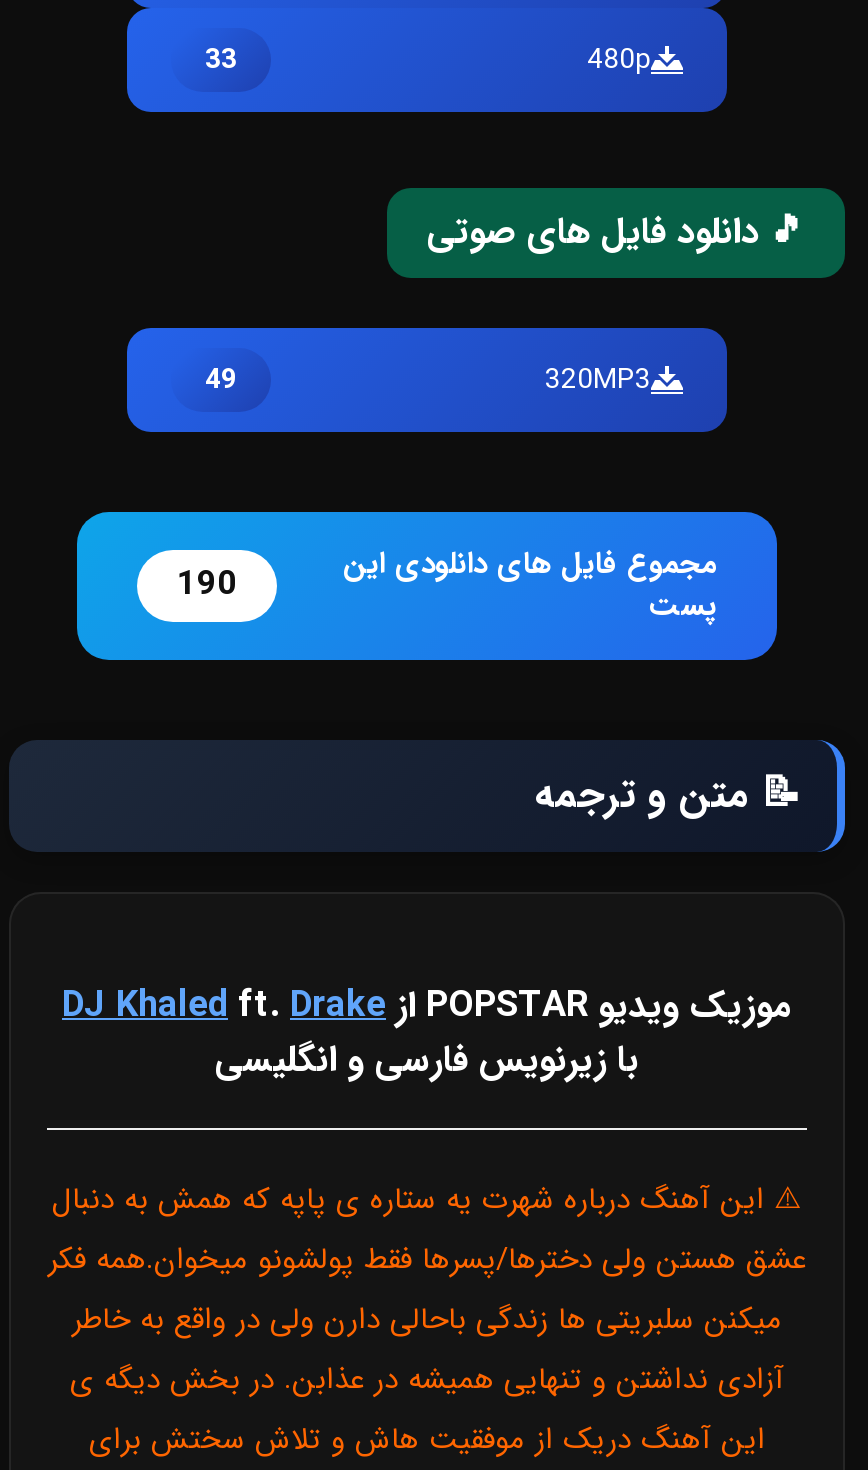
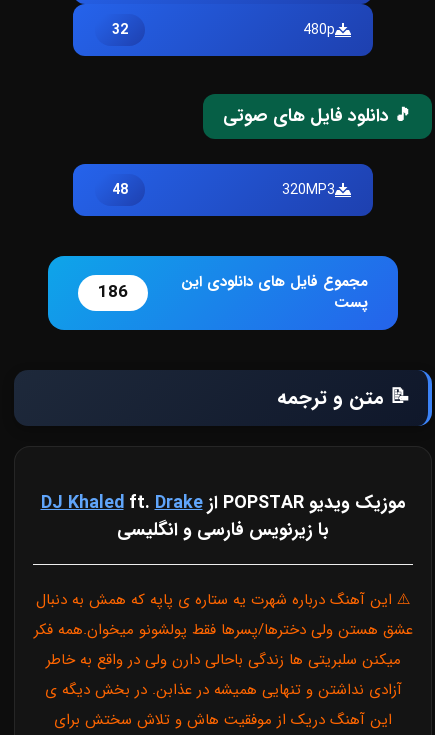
[205,38,237,82] 33 -> [112,19,128,41] 32
[205,358,237,402] 49 -> [112,179,128,201] 48
[177,558,237,612] 190 -> [98,279,128,306] 186

